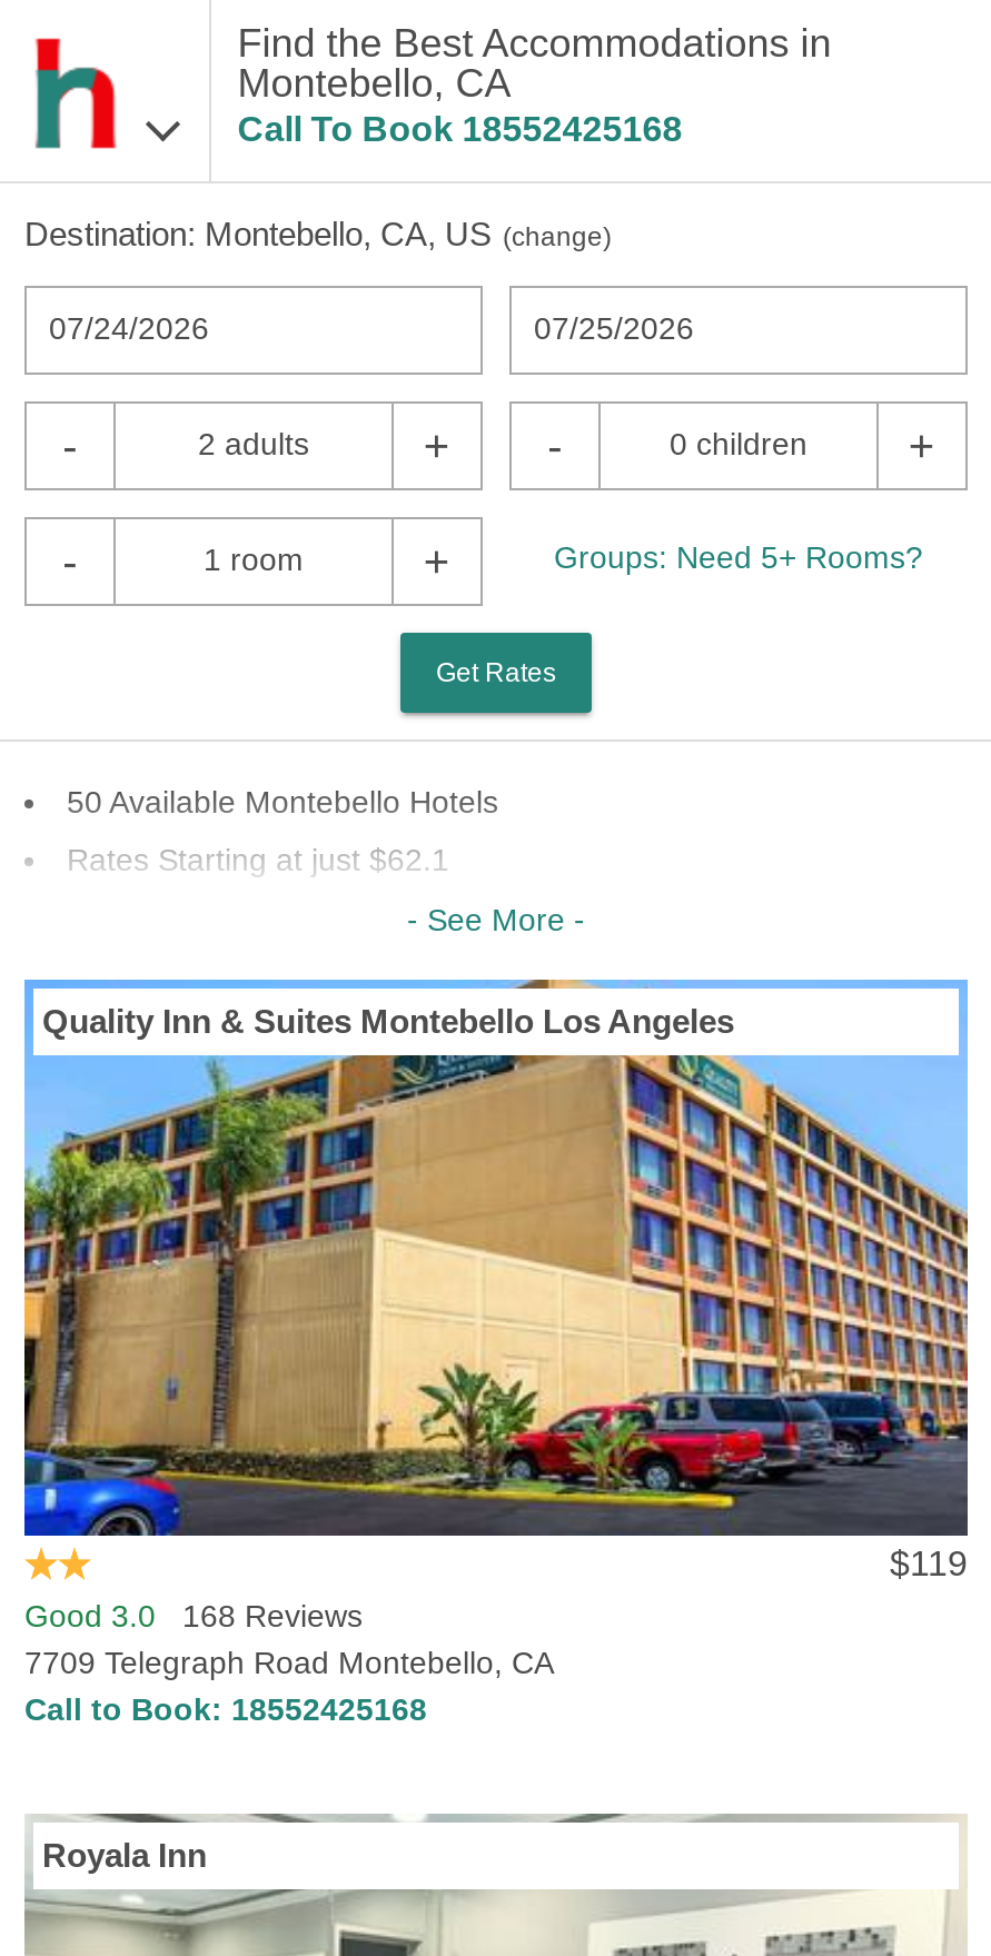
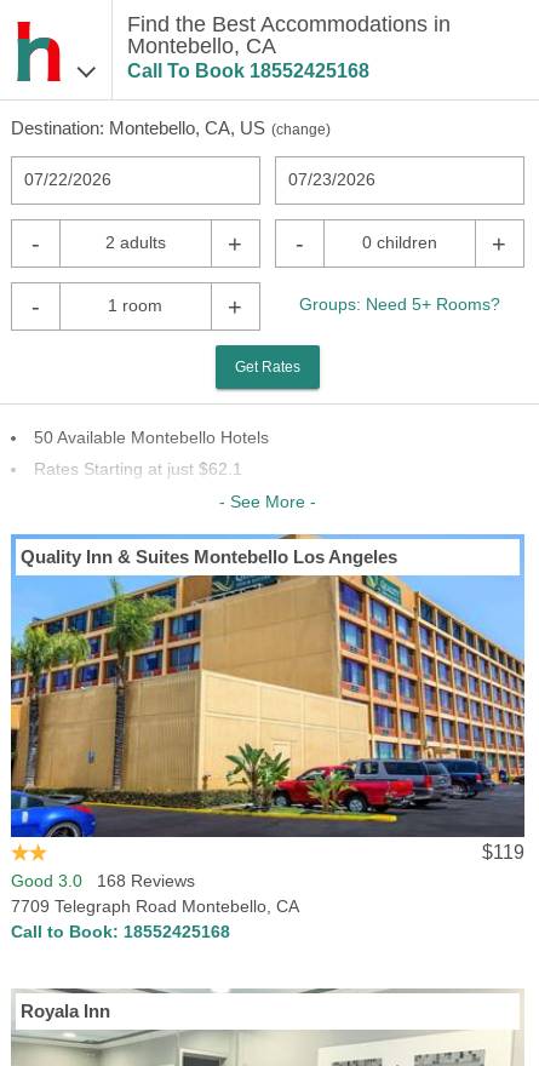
[49,310,209,346] 07/24/2026 -> [24,170,111,189] 07/22/2026
[534,310,694,346] 07/25/2026 -> [288,170,375,189] 07/23/2026

